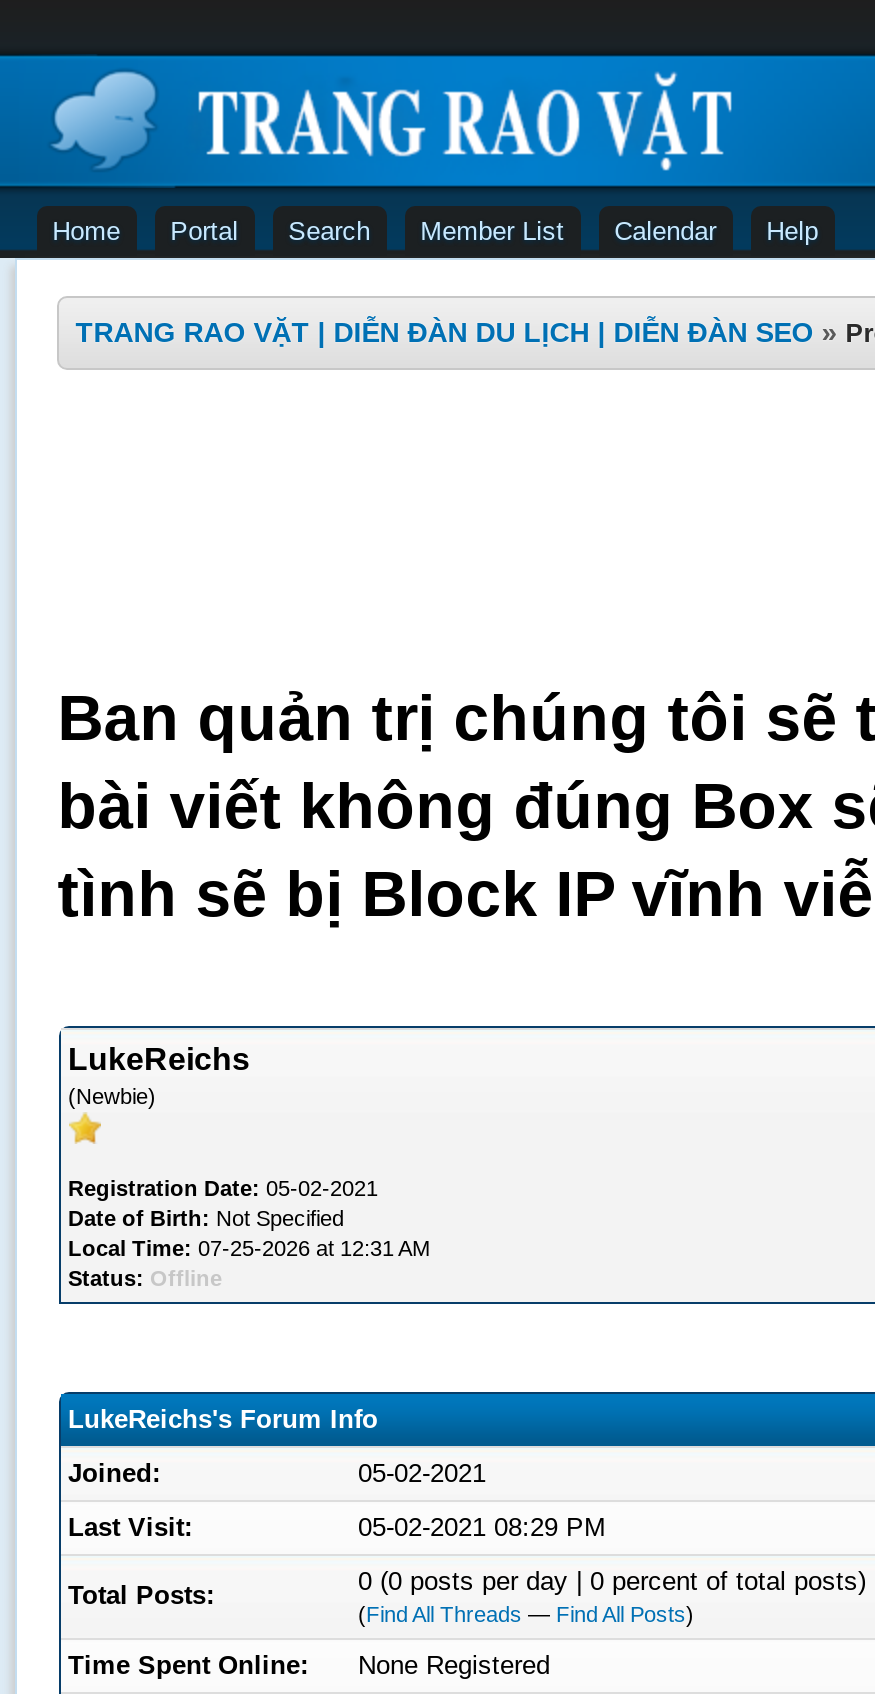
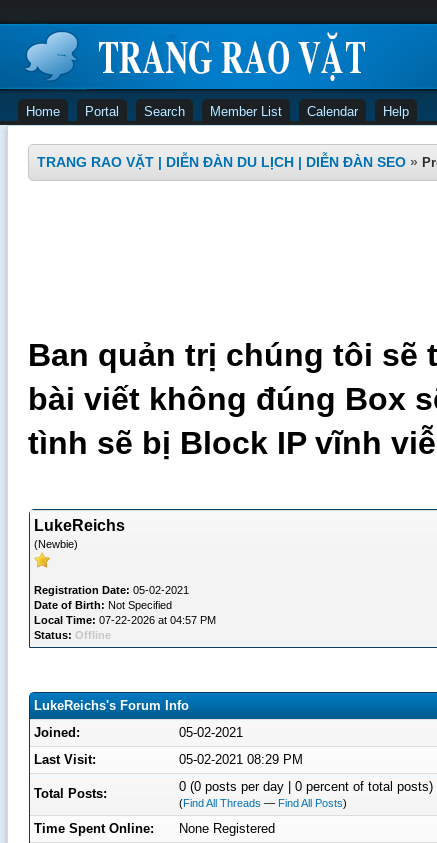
[68,1236,430,1260] Local Time: 07-25-2026 at 12:31 AM -> [33,614,215,626] Local Time: 07-22-2026 at 04:57 PM

